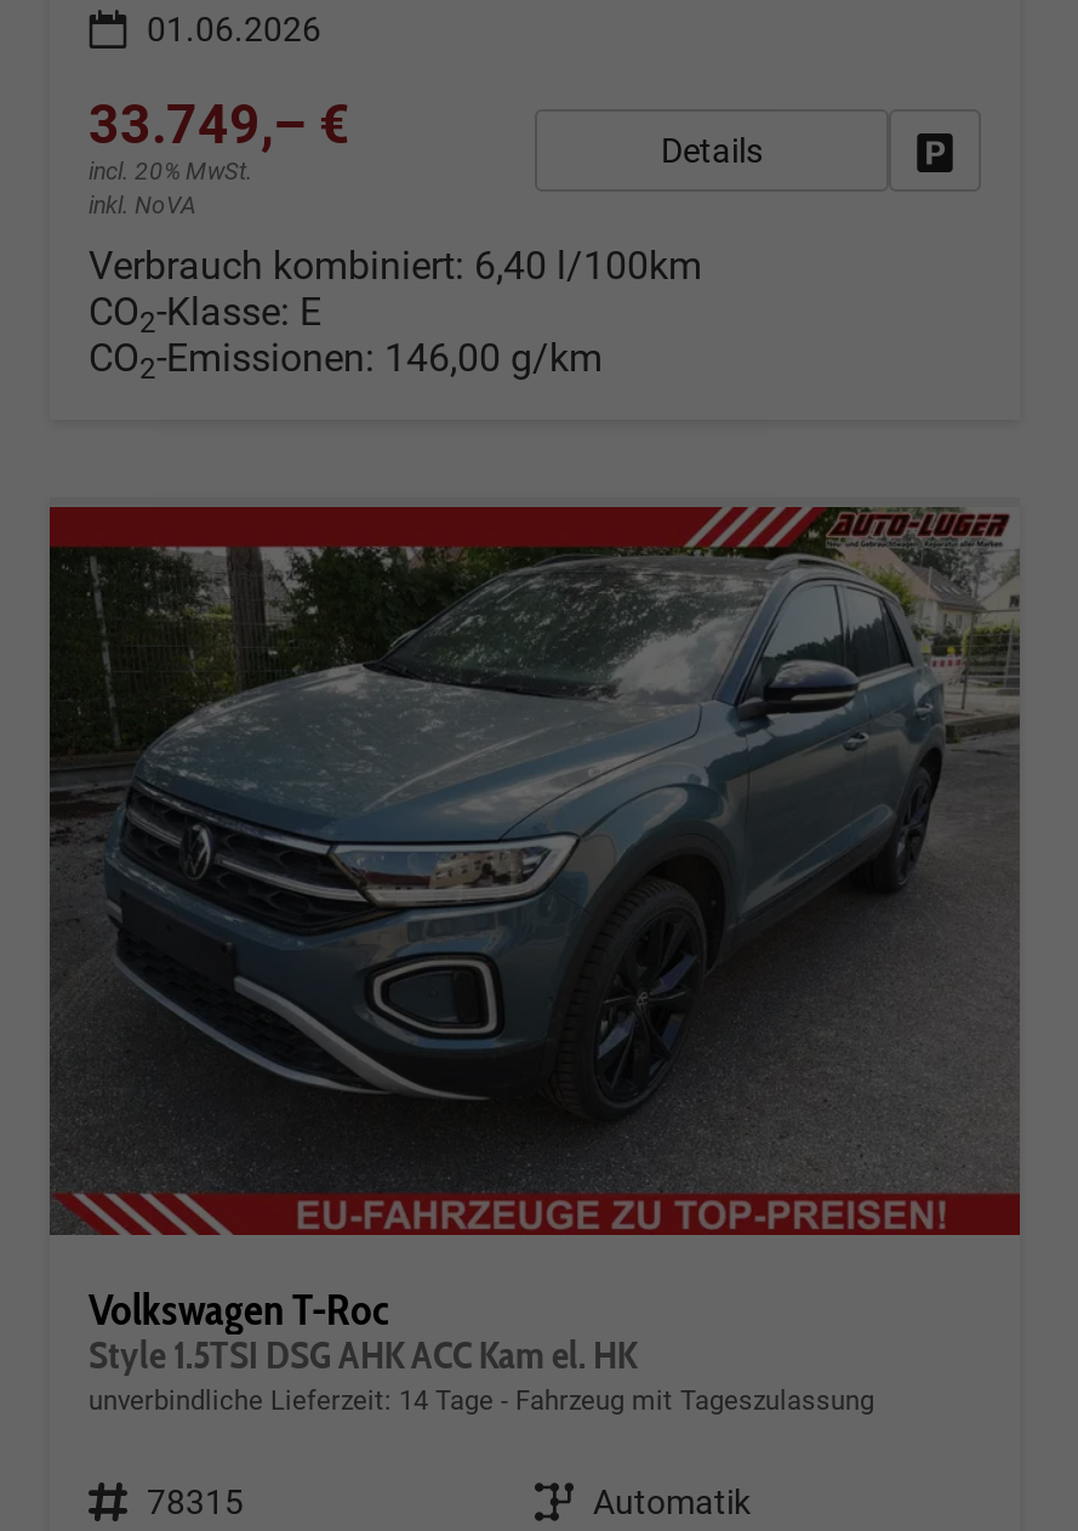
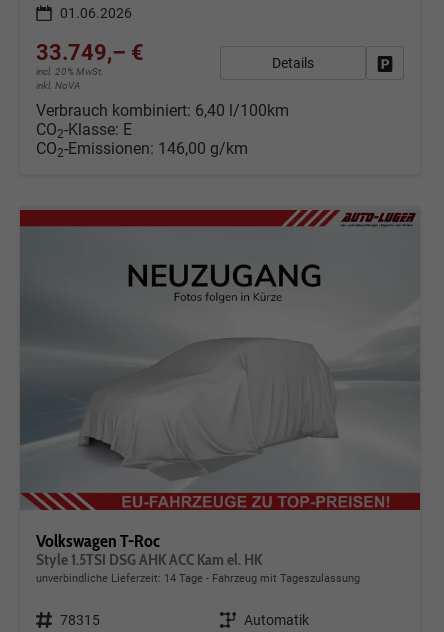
[47,505,1022,1235] [image] -> [19,210,420,510] [image]

